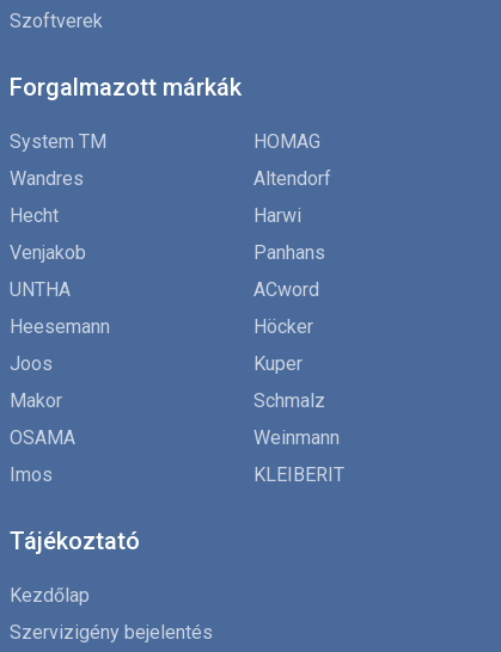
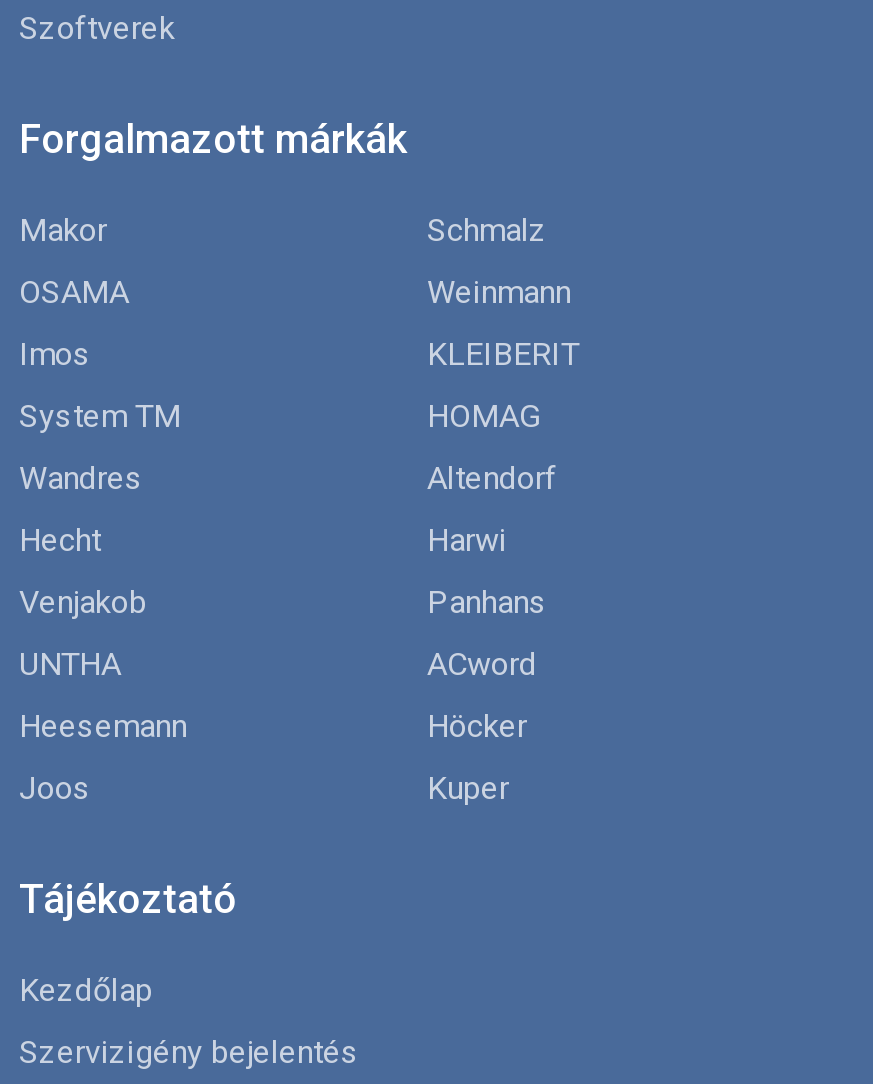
moved [10,130,331,375] -> [19,397,557,807]: System TM | HOMAG | Wandres | ... | Joos | Kuper
moved [10,389,344,486] -> [19,211,579,373]: Makor | Schmalz | OSAMA | Weinmann | Imos | KLEIBERIT

